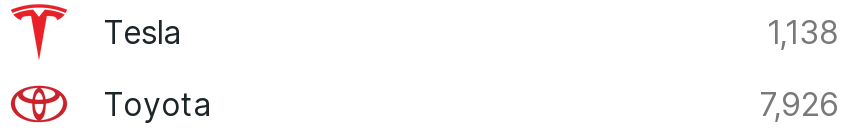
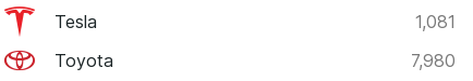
[767,11,839,51] 1,138 -> [415,10,456,32] 1,081
[759,83,839,123] 7,926 -> [411,49,456,71] 7,980

